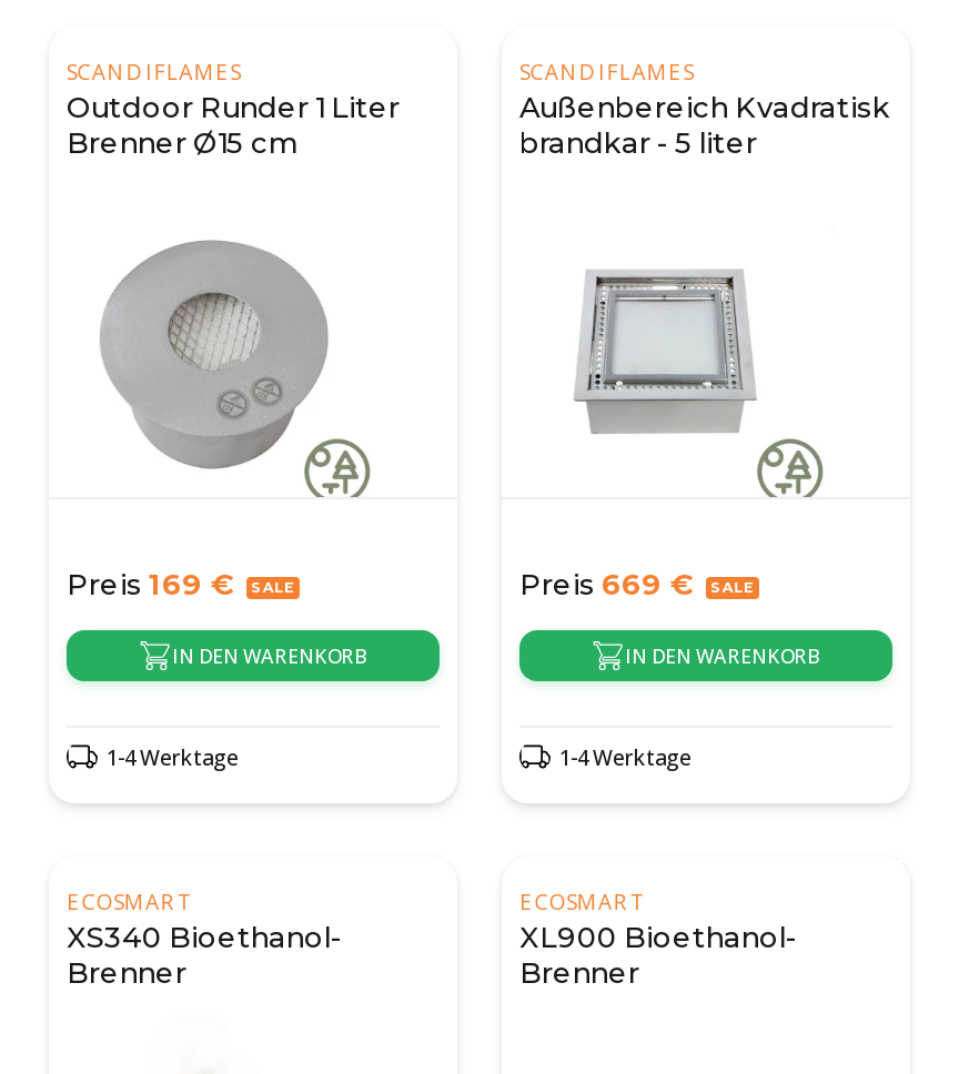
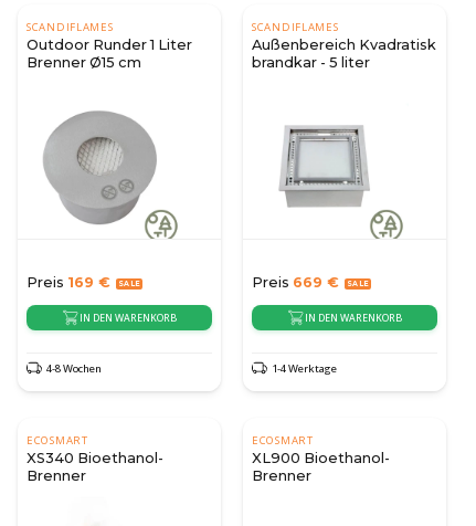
[107,743,238,772] 1-4 Werktage -> [46,361,102,376] 4-8 Wochen

